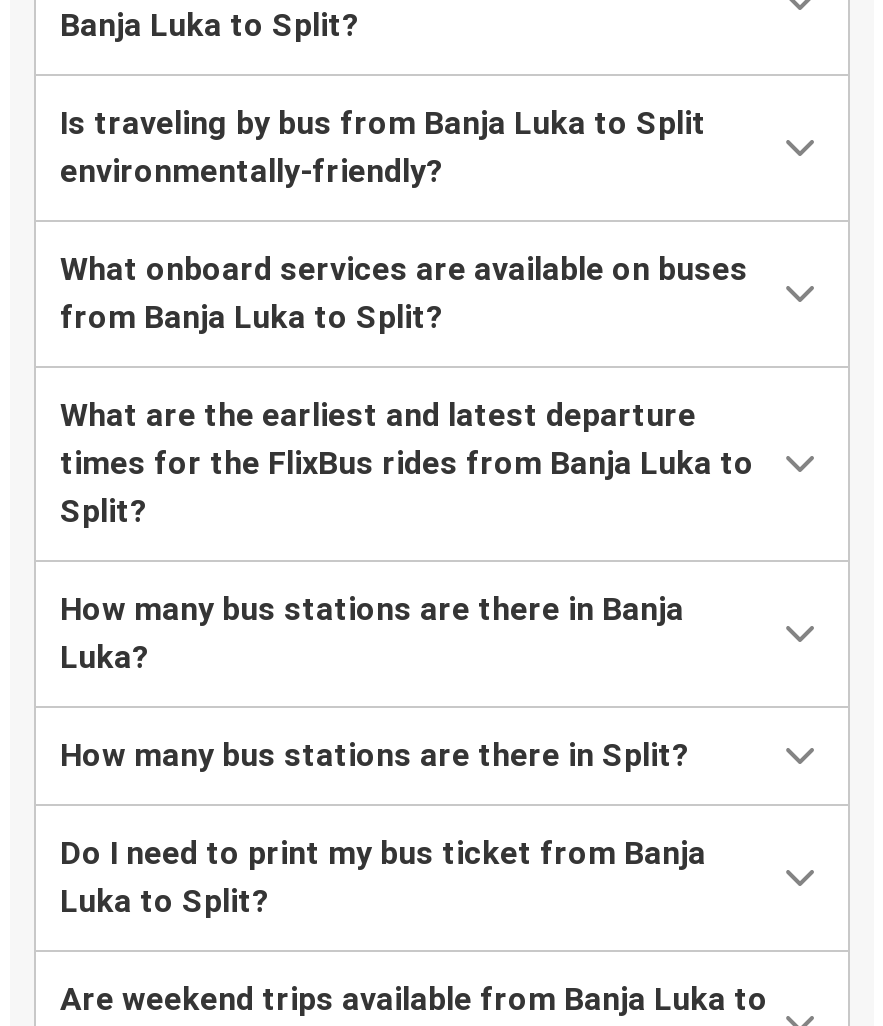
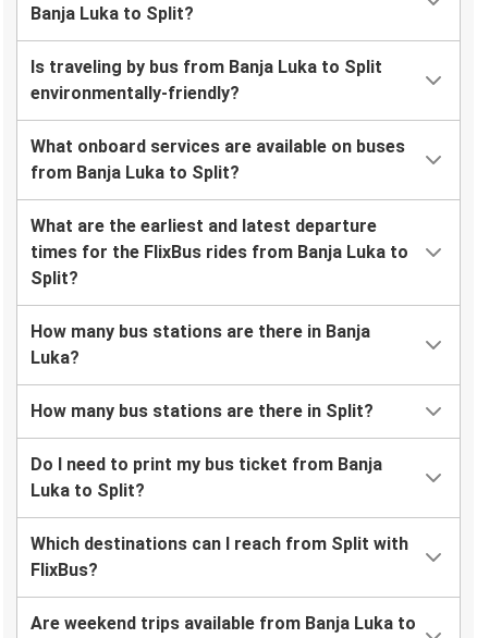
none -> [30,534,408,581] Which destinations can I reach from Split with | FlixBus?

